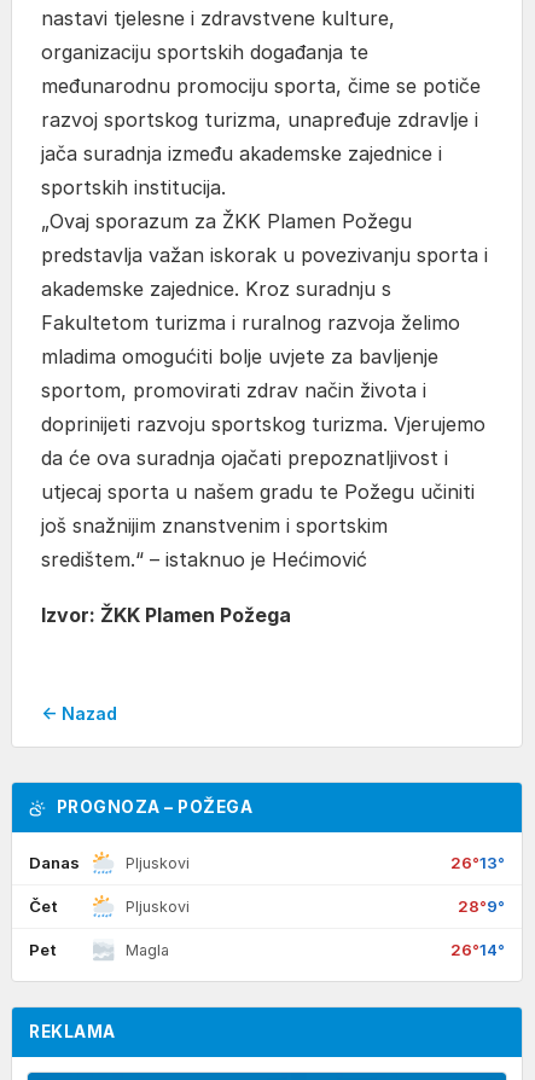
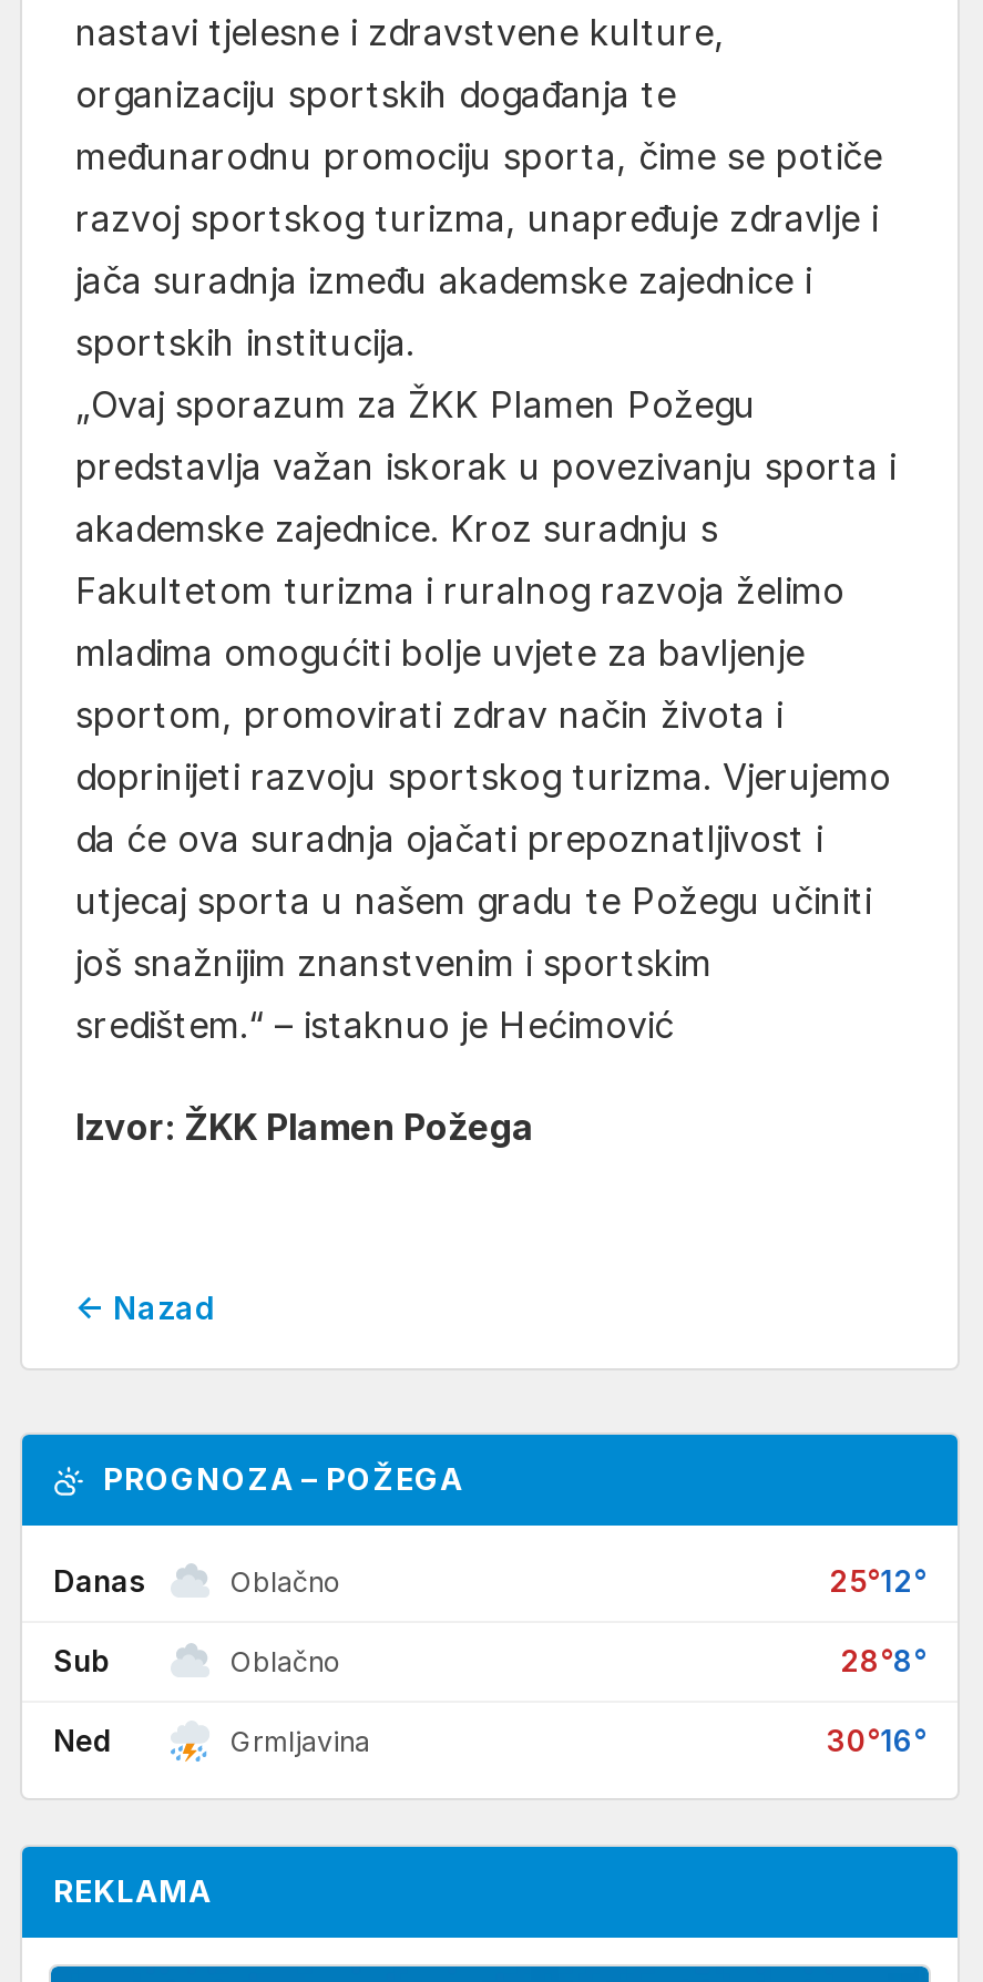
[126,853,505,873] Pljuskovi | 26°13° -> [231,1564,926,1599] Oblačno | 25°12°
[29,897,505,916] Čet | Pljuskovi | 28°9° -> [53,1644,926,1679] Sub | Oblačno | 28°8°
[29,940,505,960] Pet | Magla | 26°14° -> [53,1723,926,1759] Ned | Grmljavina | 30°16°

